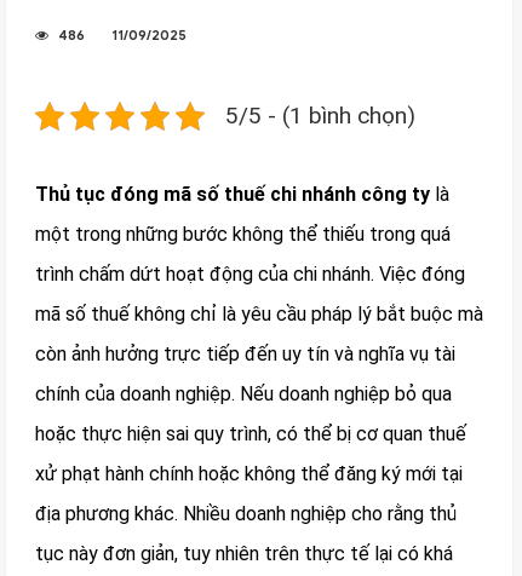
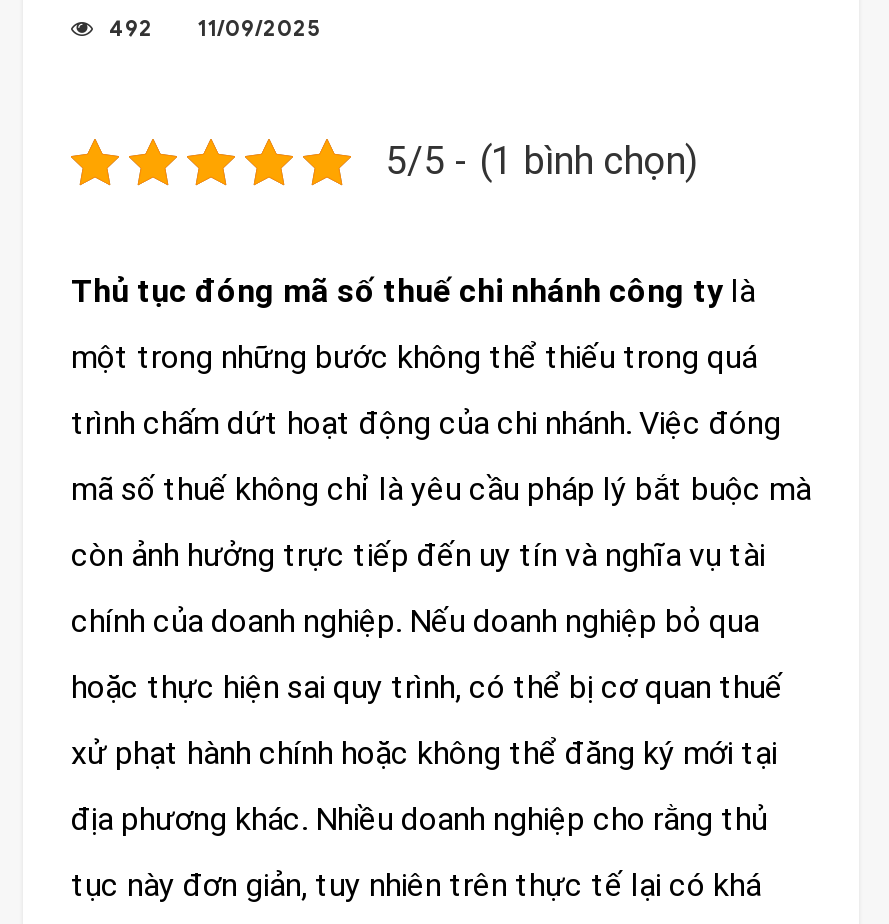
[58,27,187,44] 486 11/09/2025 -> [109,14,321,42] 492 11/09/2025

